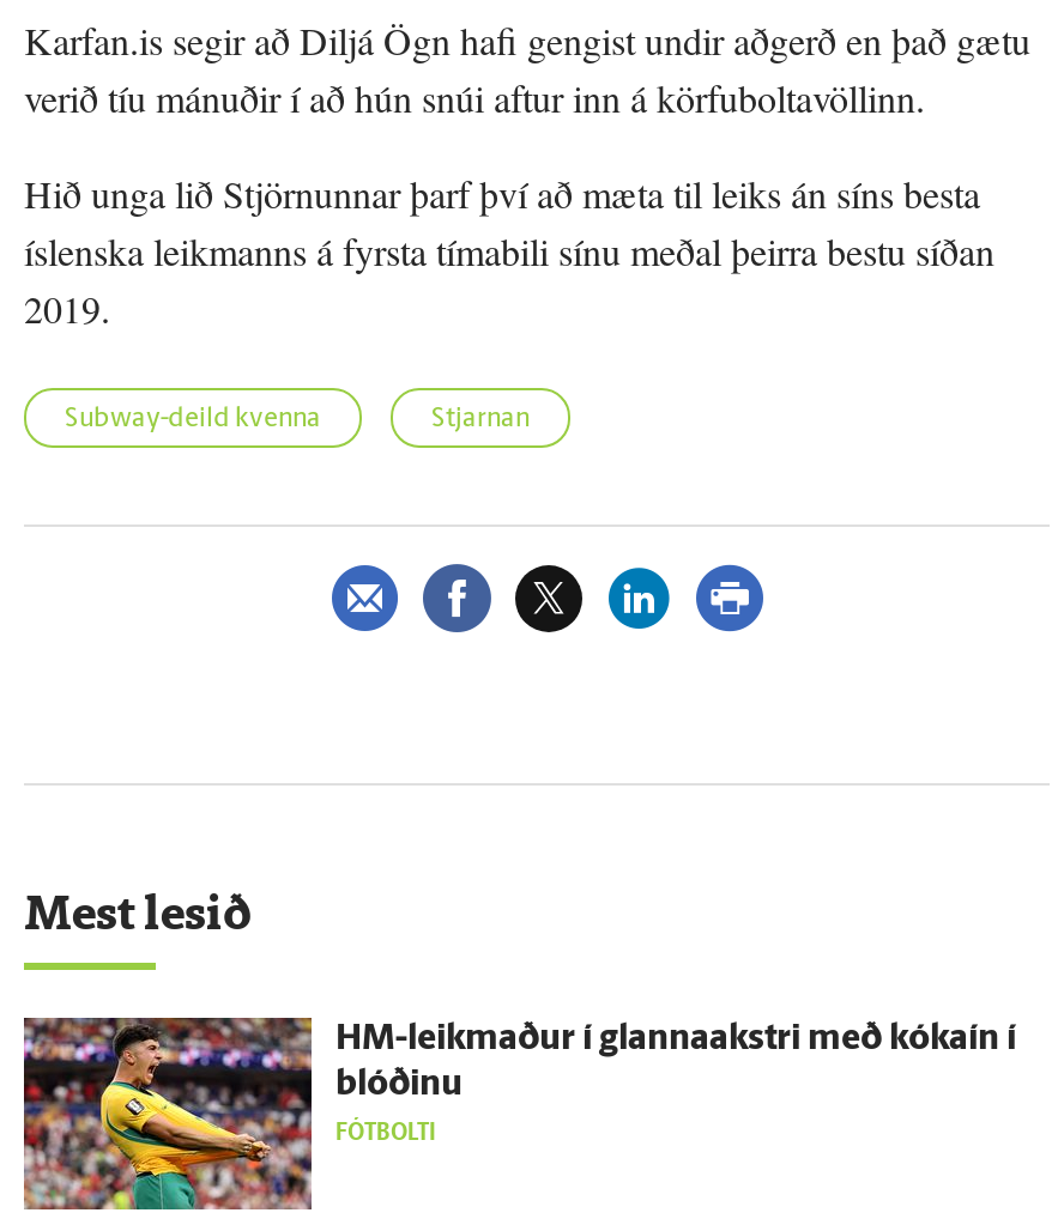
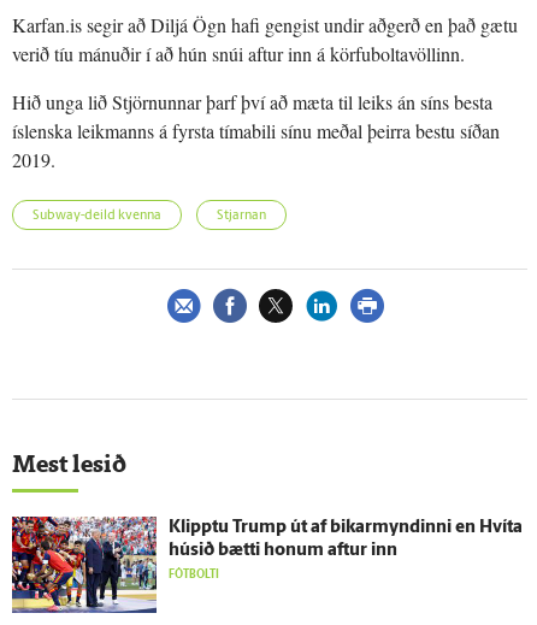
[22,1015,1016,1212] [image] | HM-leikmaður í glannaakstri með kókaín í | blóðinu -> [11,515,523,614] [image] | Klipptu Trump út af bikarmyndinni en Hvíta | húsið bætti honum aftur inn

